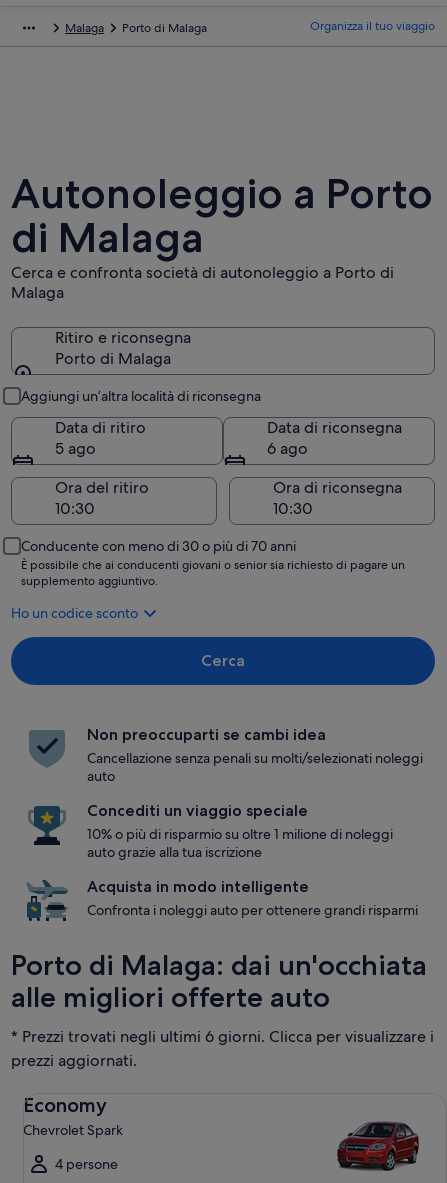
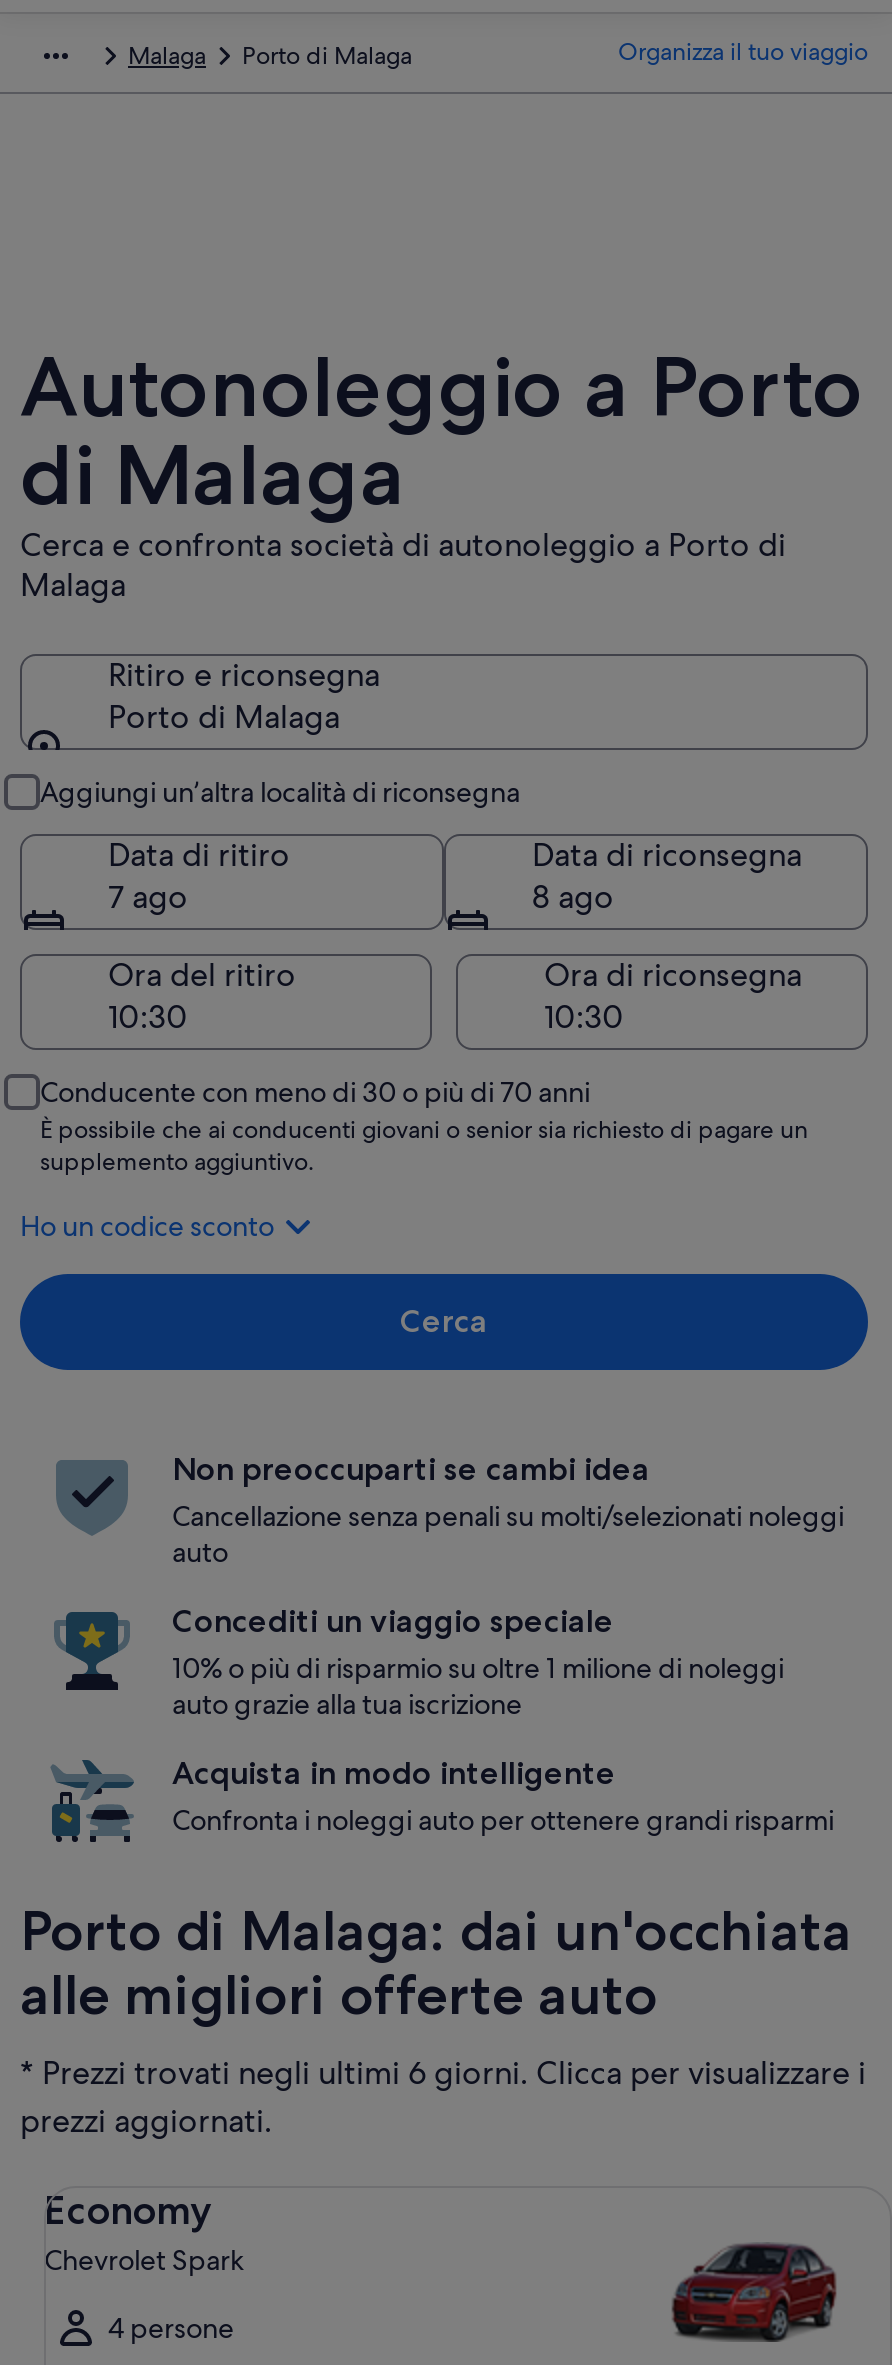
[55,438,96,459] 5 ago -> [108,876,188,918] 7 ago
[267,438,308,459] 6 ago -> [532,876,614,918] 8 ago

